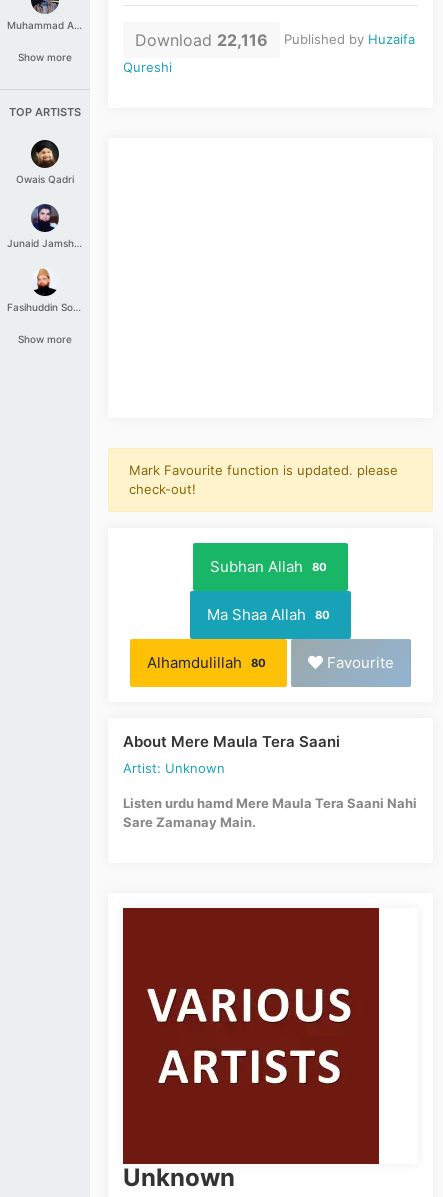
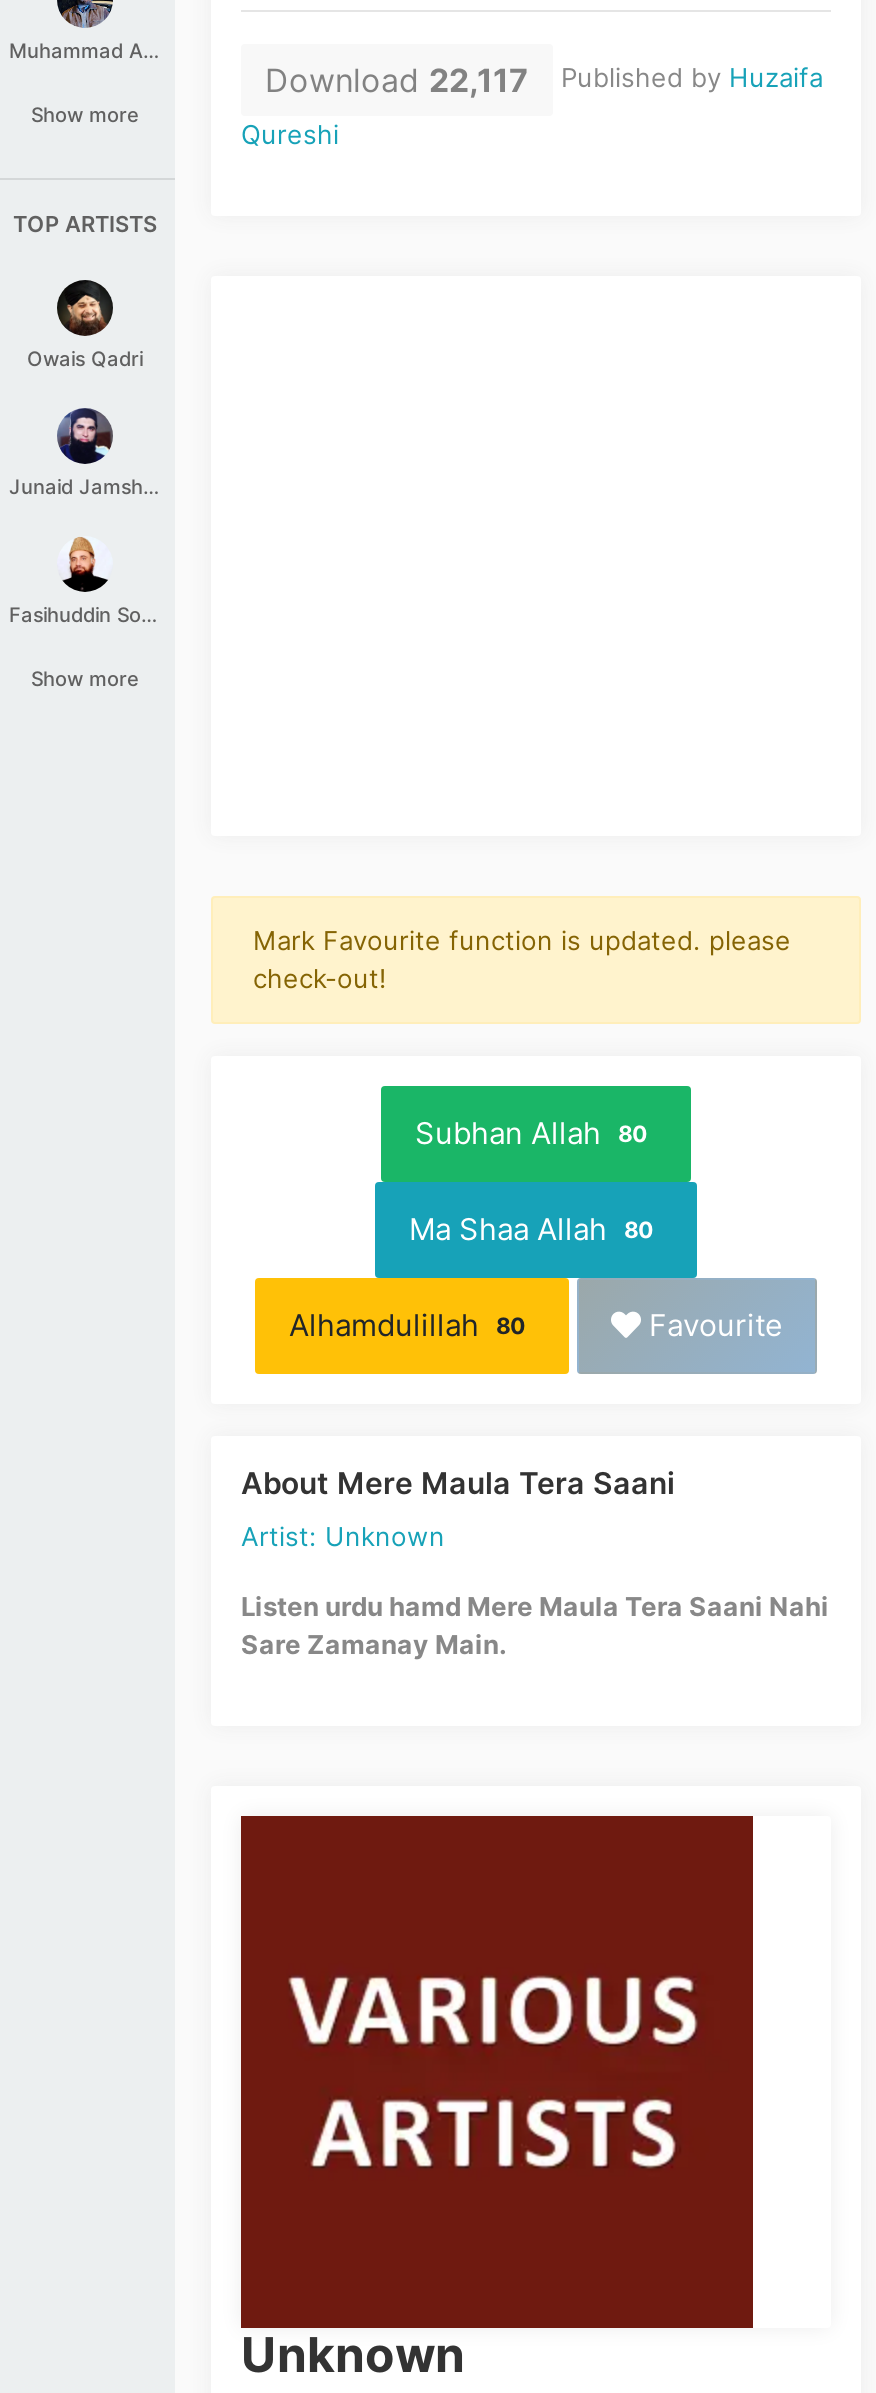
[135,30,415,50] Download 22,116 Published by Huzaifa -> [265,59,823,99] Download 22,117 Published by Huzaifa

